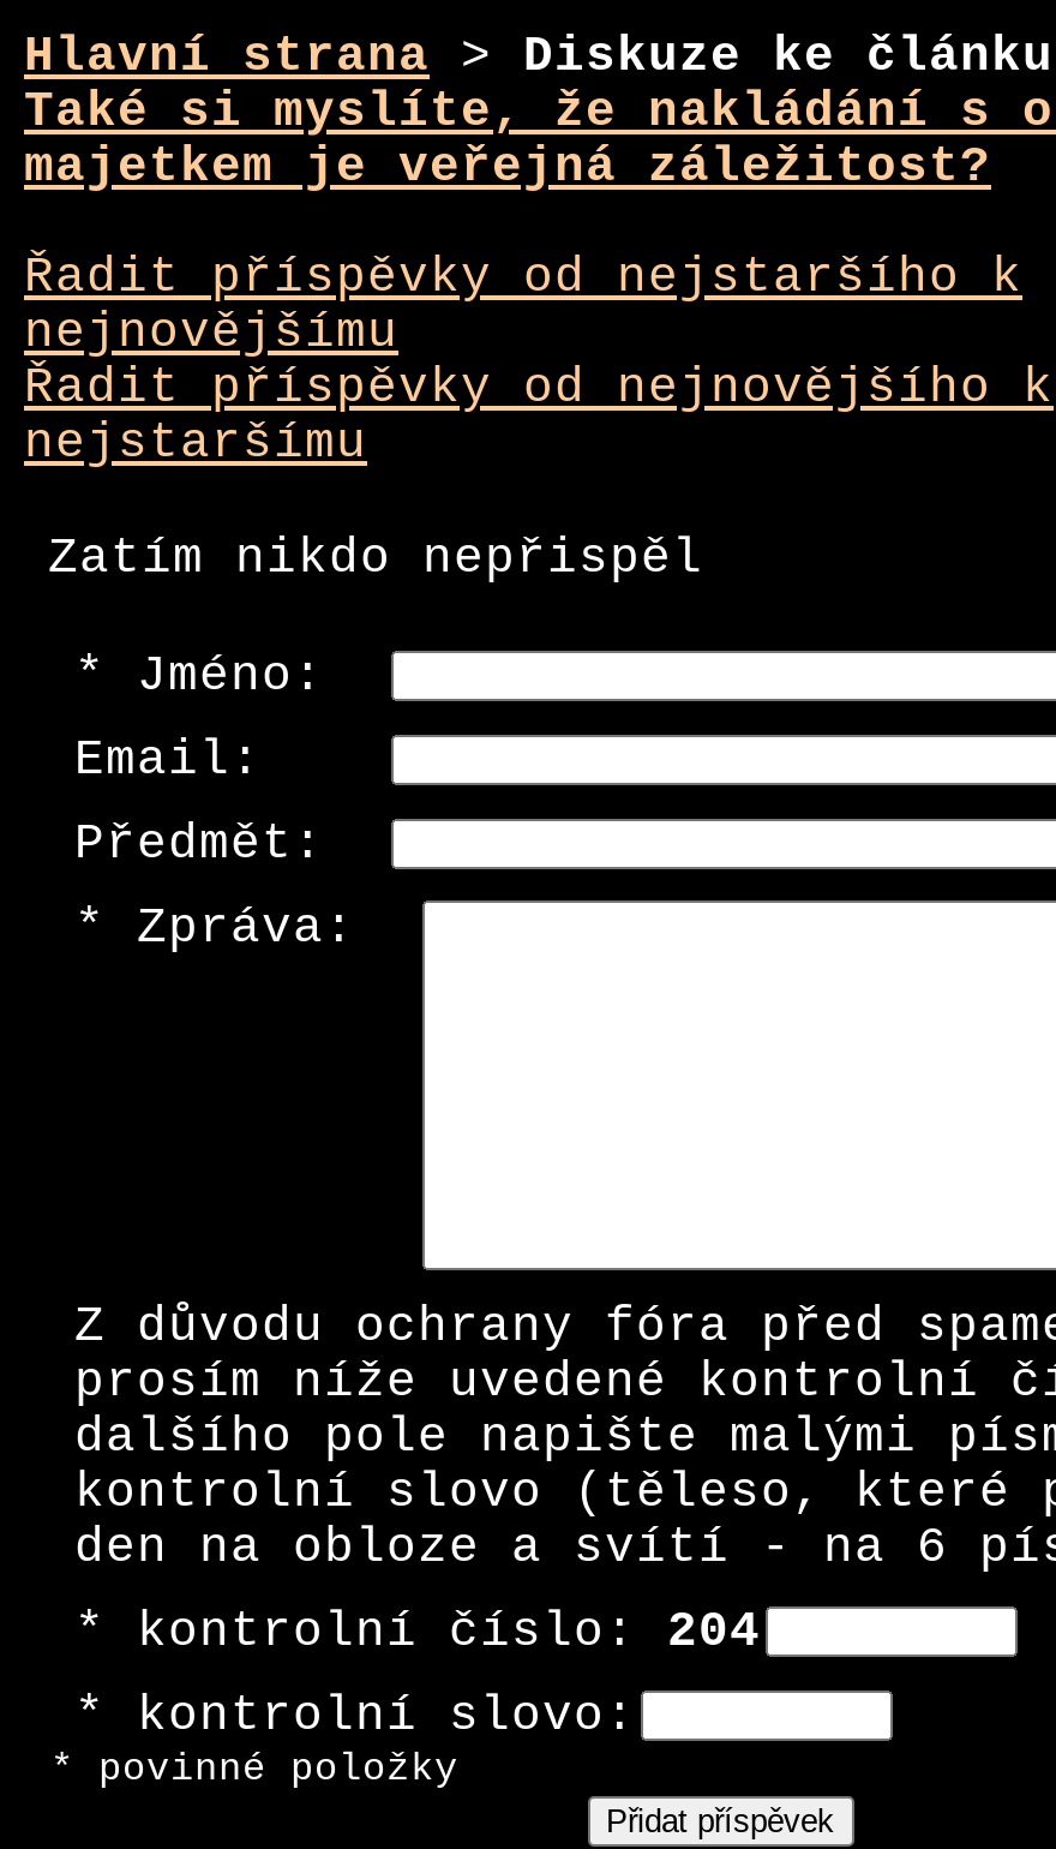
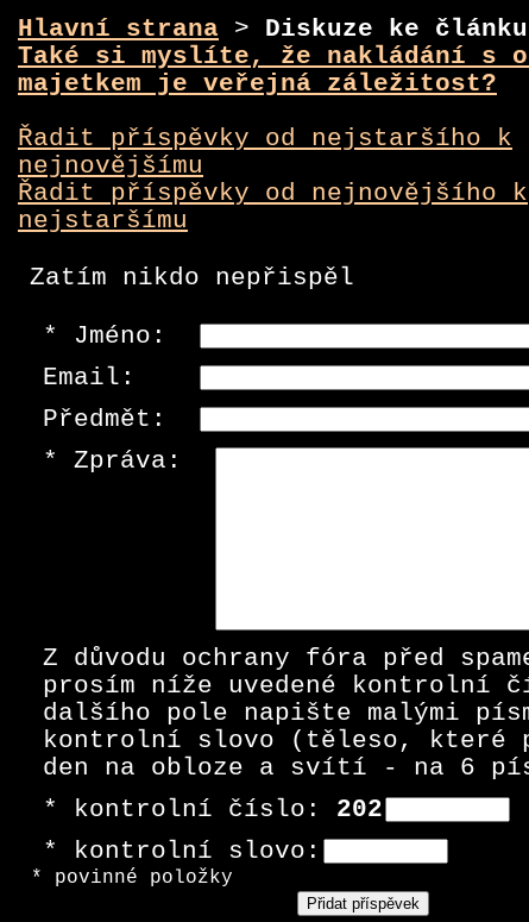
[74,1604,761,1659] * kontrolní číslo: 204 -> [43,796,383,823] * kontrolní číslo: 202

